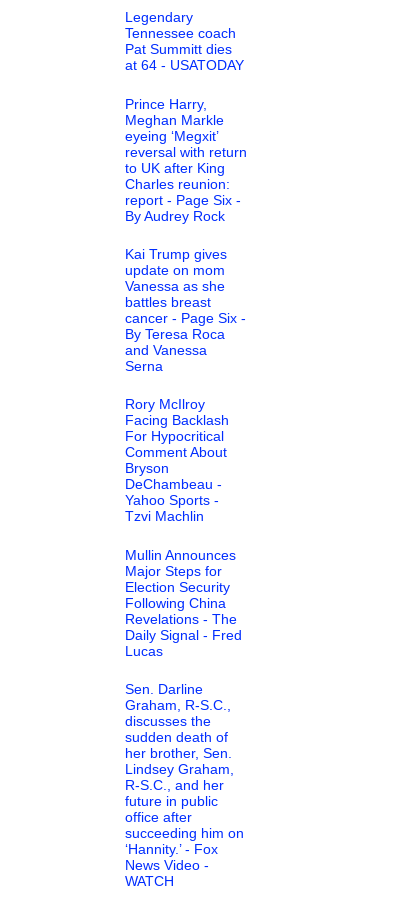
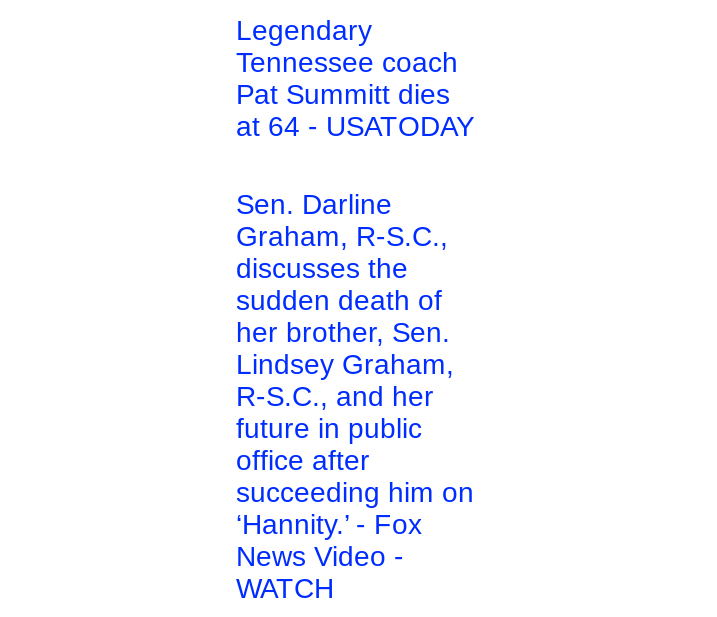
[125,96,247,659] Prince Harry, | Meghan Markle | eyeing ‘Megxit’ | reversal with return | to UK after King | Charles reunion: | report - Page Six - | By Audrey Rock | Kai Trump gives | update on mom | Vanessa as she | battles breast | cancer - Page Six - | By Teresa Roca | and Vanessa | Serna | Rory McIlroy | Facing Backlash | For Hypocritical | Comment About | Bryson | DeChambeau - | Yahoo Sports - | Tzvi Machlin | Mullin Announces | Major Steps for | Election Security | Following China | Revelations - The | Daily Signal - Fred | Lucas -> none

